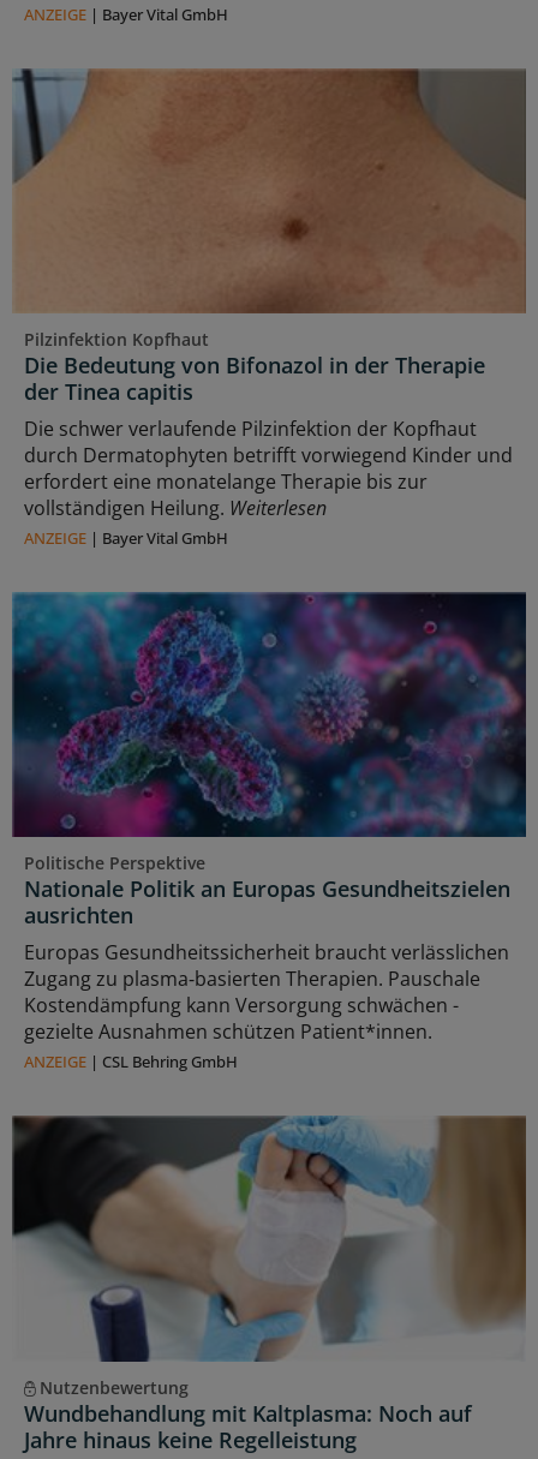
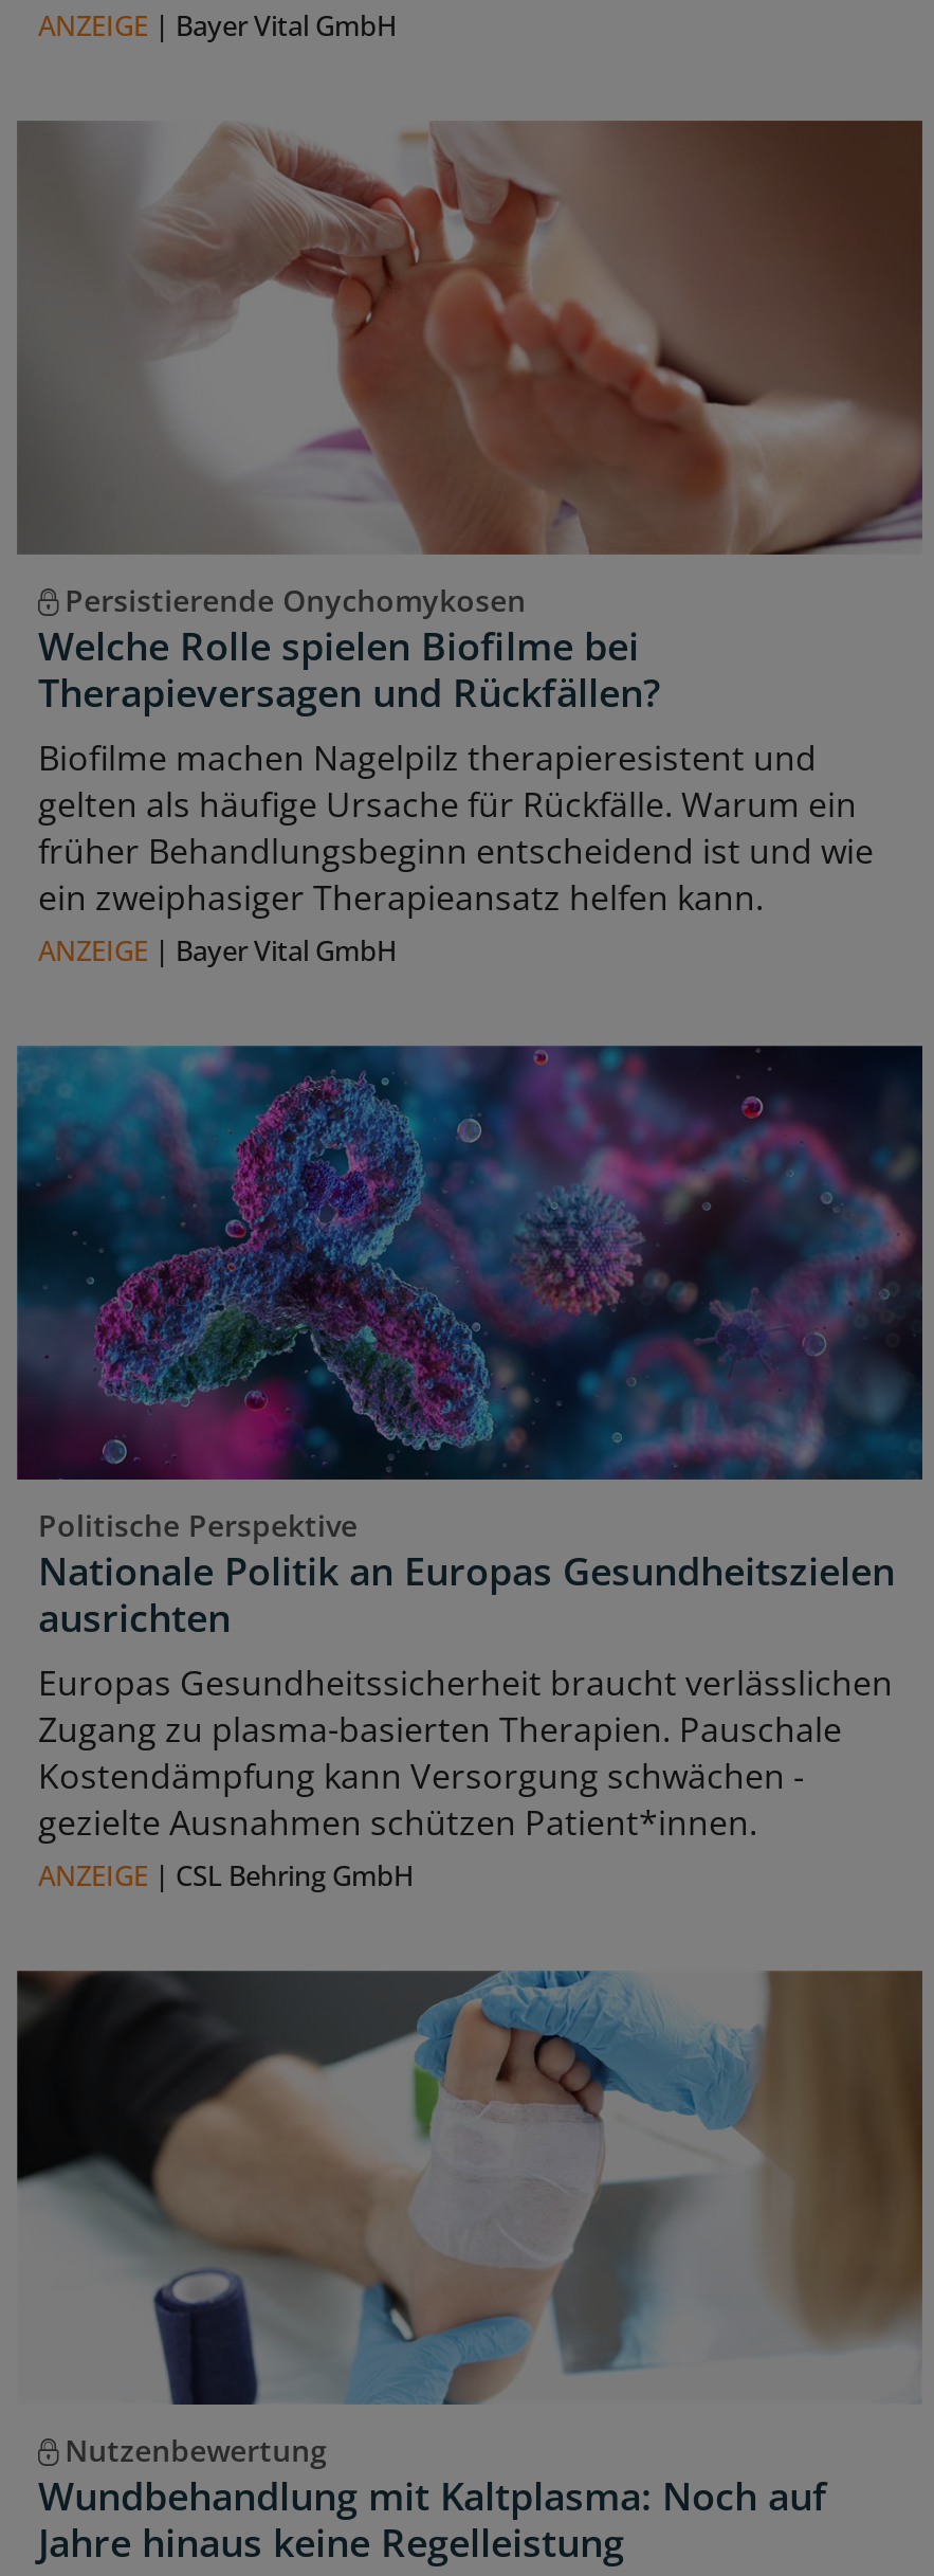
[12,67,527,521] [image] | Pilzinfektion Kopfhaut | Die Bedeutung von Bifonazol in der Therapie | der Tinea capitis | Die schwer verlaufende Pilzinfektion der Kopfhaut | durch Dermatophyten betrifft vorwiegend Kinder und | erfordert eine monatelange Therapie bis zur | vollständigen Heilung. Weiterlesen -> [15,119,922,920] [image] | Persistierende Onychomykosen | Welche Rolle spielen Biofilme bei | Therapieversagen und Rückfällen? | Biofilme machen Nagelpilz therapieresistent und | gelten als häufige Ursache für Rückfälle. Warum ein | früher Behandlungsbeginn entscheidend ist und wie | ein zweiphasiger Therapieansatz helfen kann.

